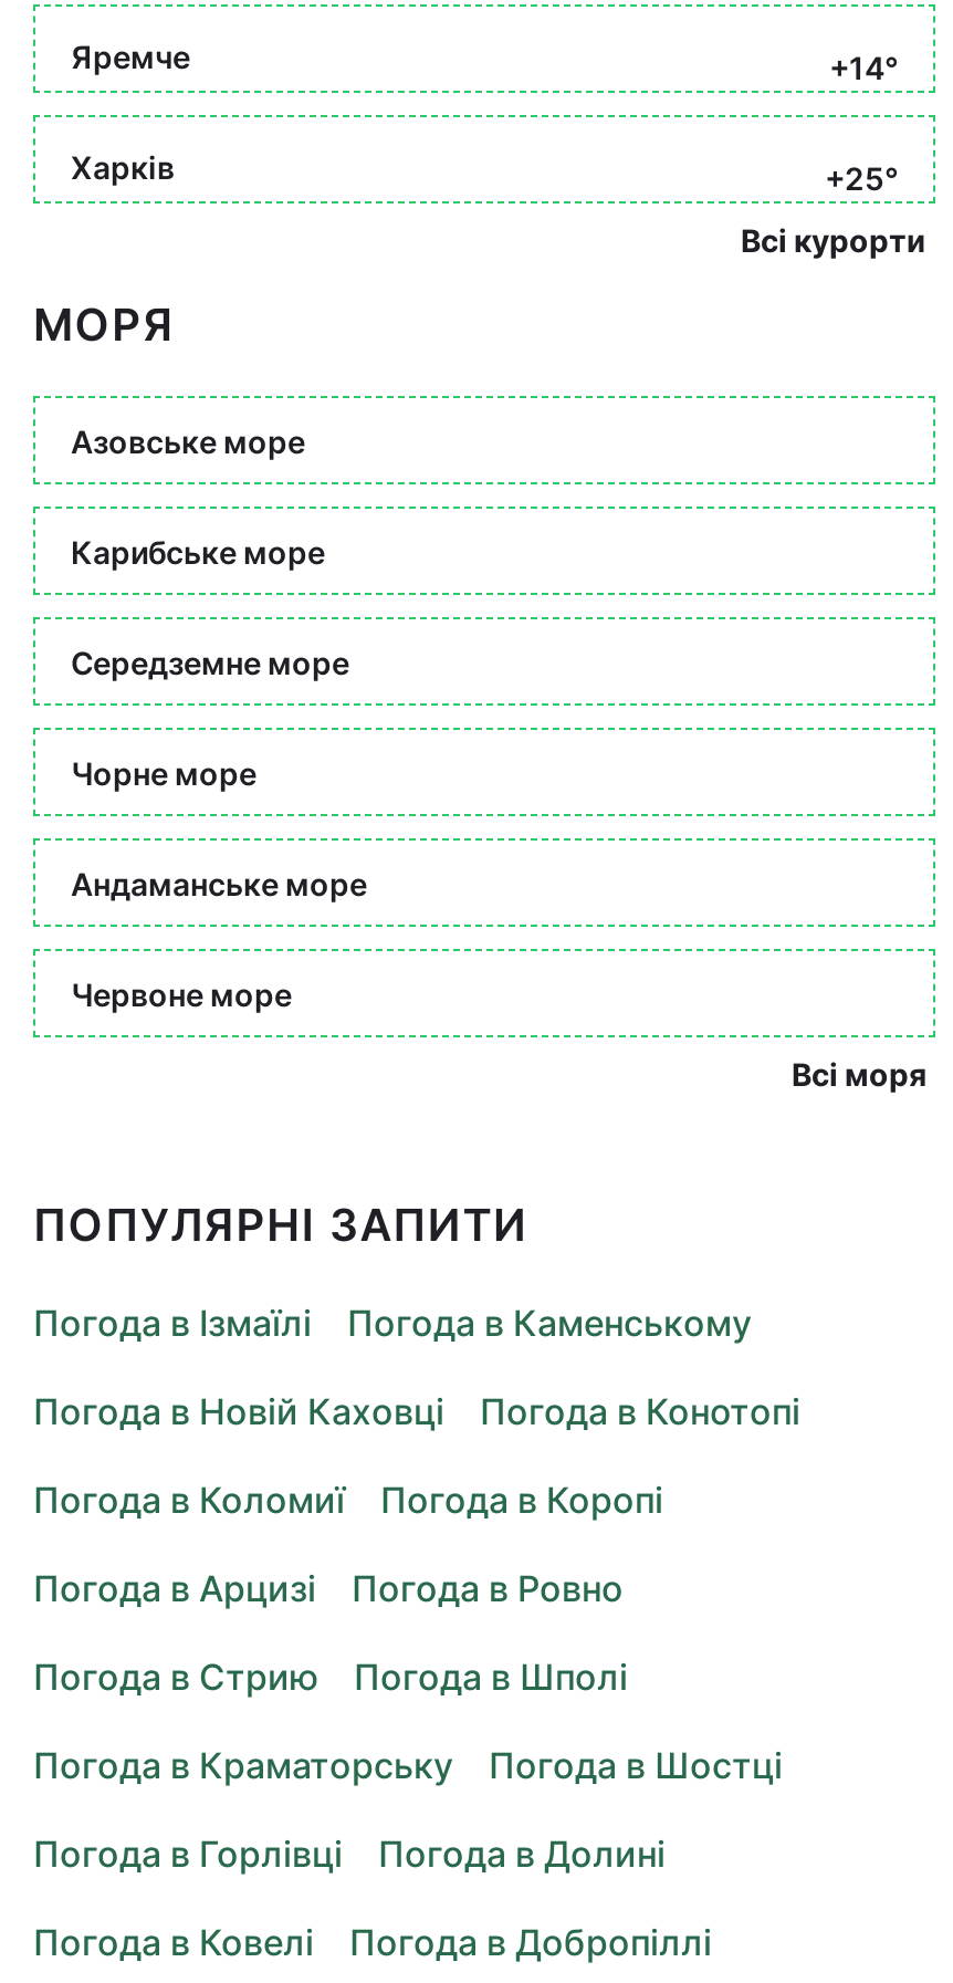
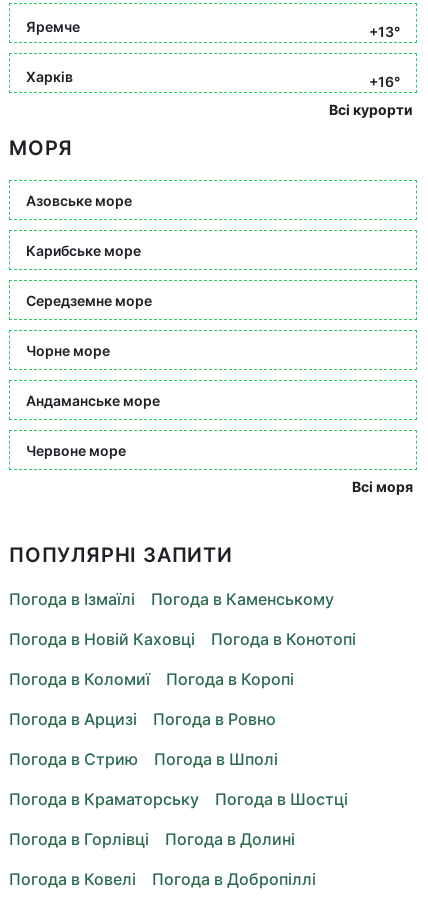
[829,49,898,86] +14° -> [369,23,400,40] +13°
[825,159,898,197] +25° -> [369,73,400,90] +16°

